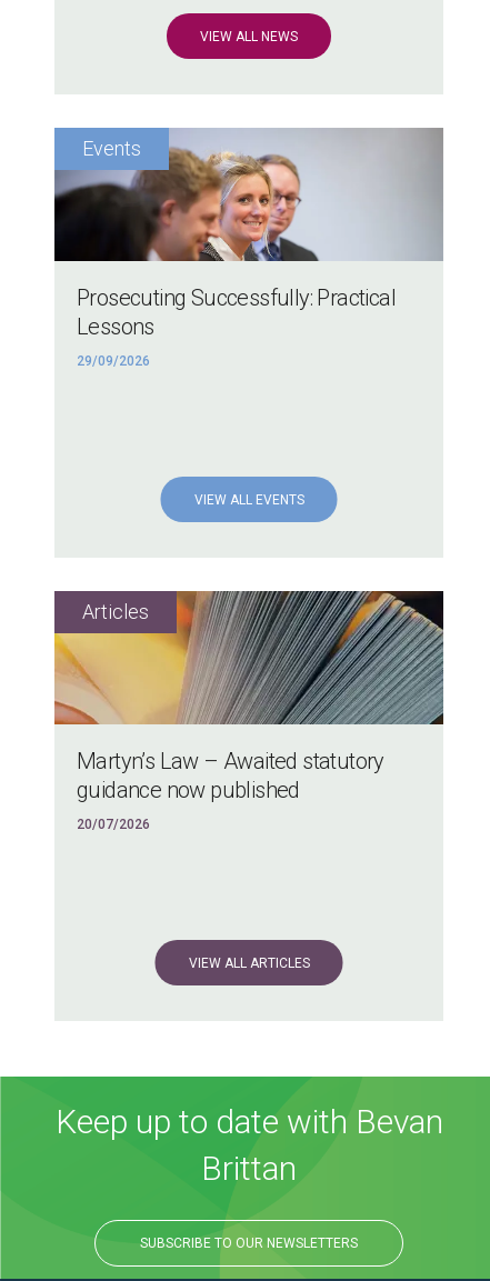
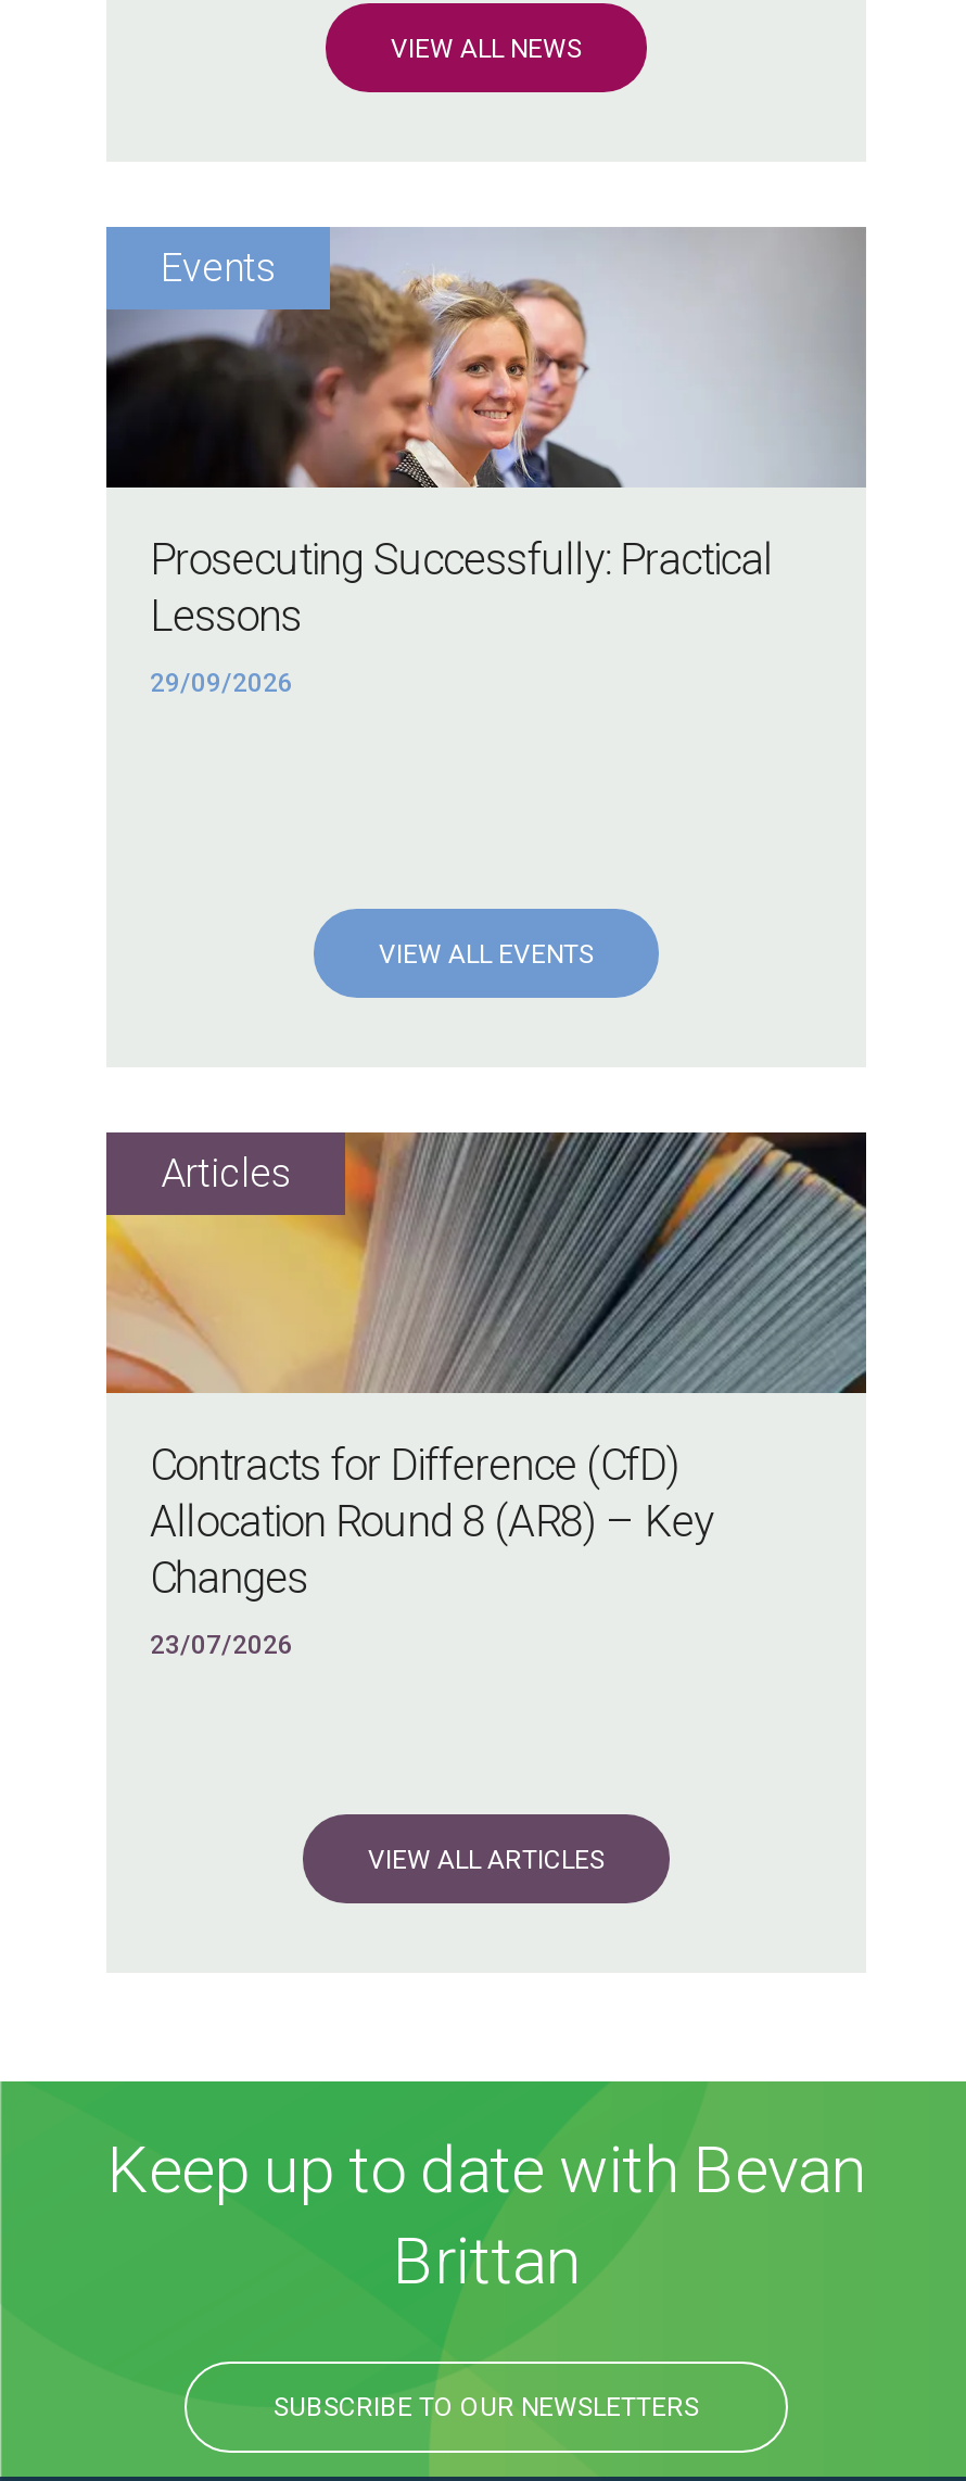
[77,748,384,804] Martyn’s Law – Awaited statutory | guidance now published -> [150,1439,714,1604] Contracts for Difference (CfD) | Allocation Round 8 (AR8) – Key | Changes
[77,817,150,832] 20/07/2026 -> [150,1630,293,1661] 23/07/2026

